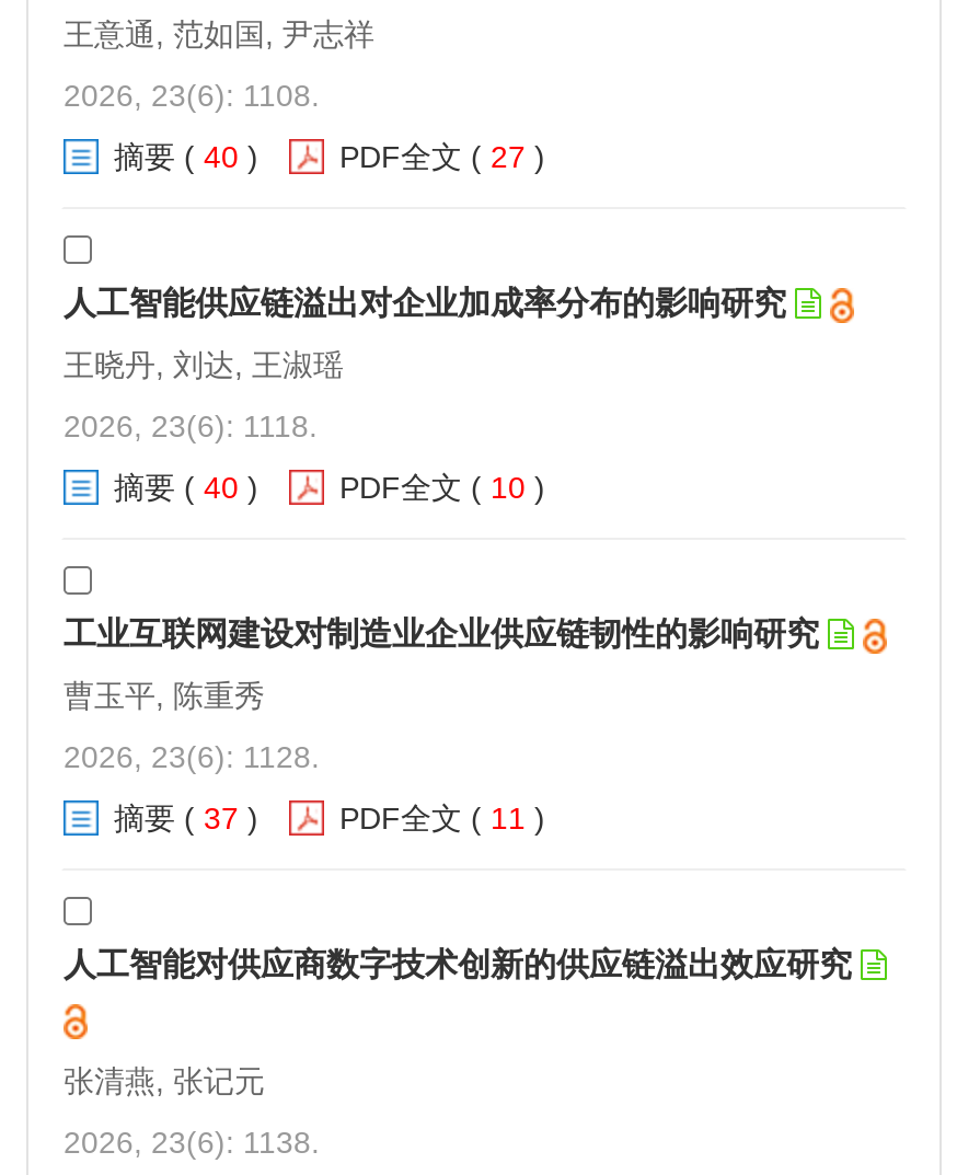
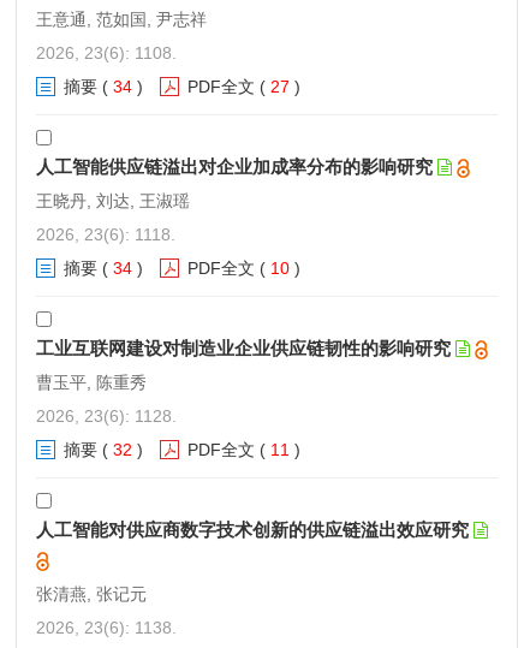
[114,139,267,174] 摘要( 40) -> [64,77,148,96] 摘要( 34)
[114,469,267,504] 摘要( 40) -> [64,258,148,277] 摘要( 34)
[114,800,267,835] 摘要( 37) -> [64,440,148,459] 摘要( 32)

